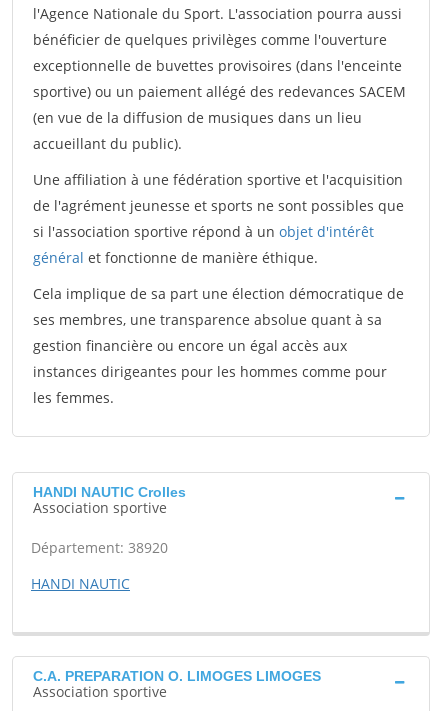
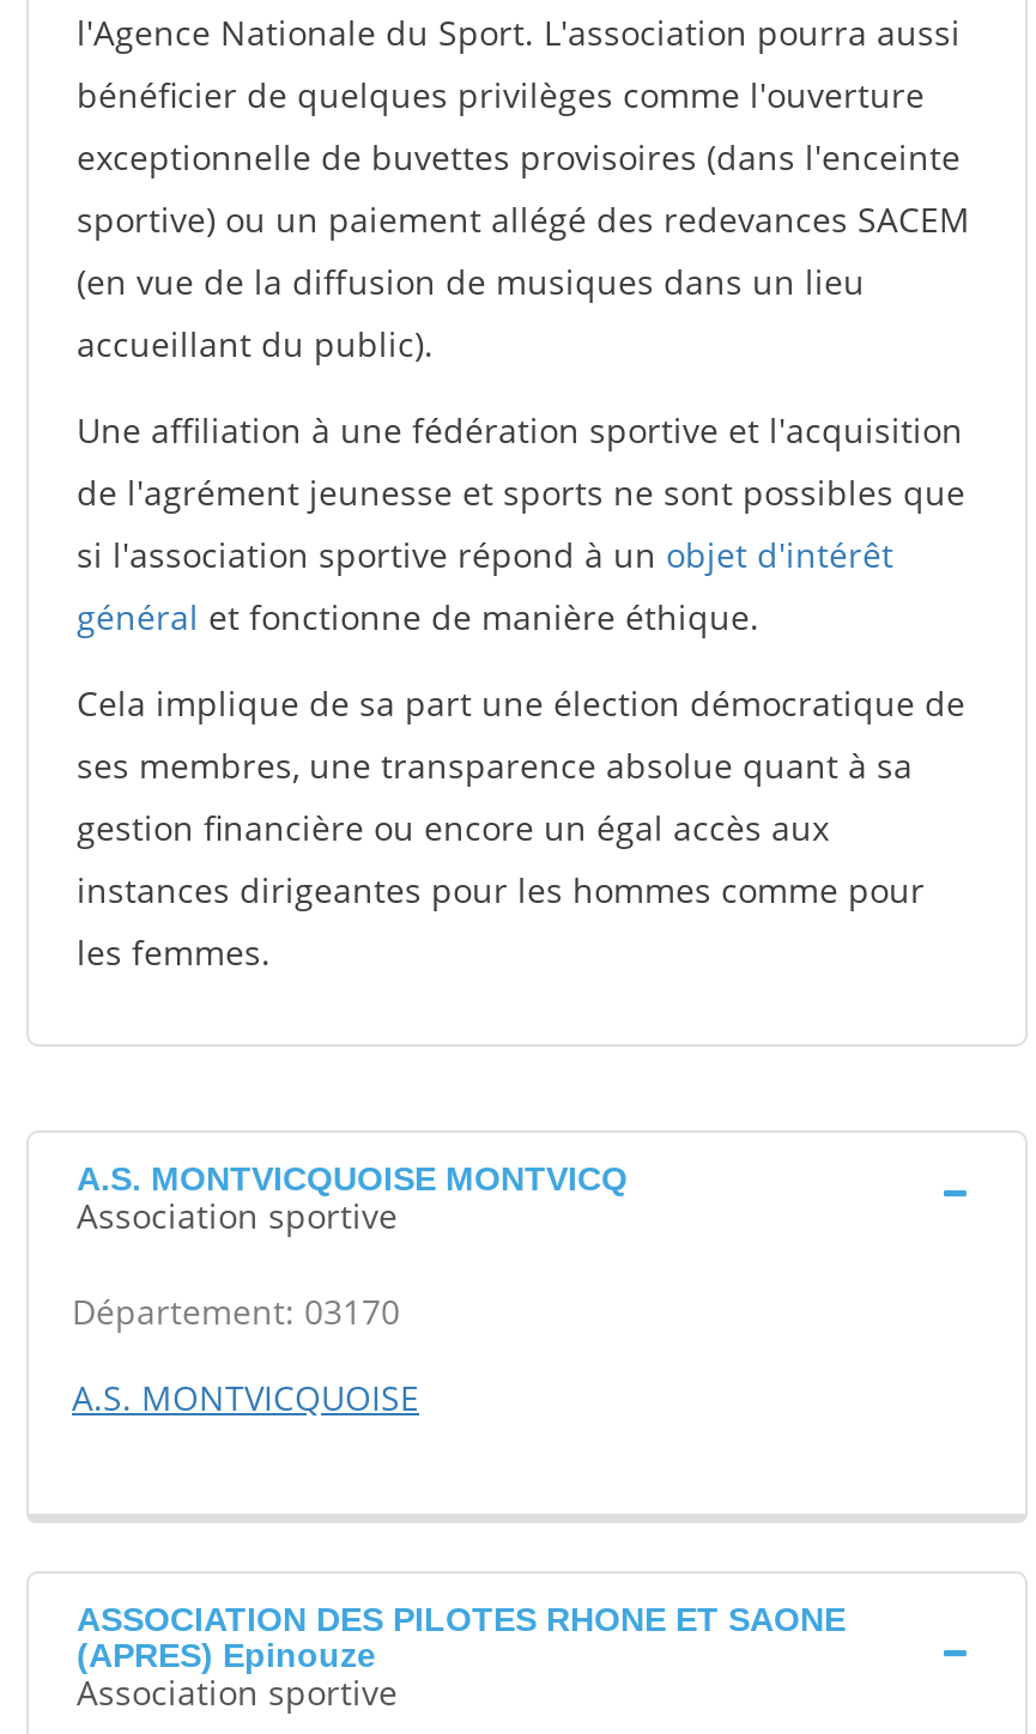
[33,484,186,500] HANDI NAUTIC Crolles -> [77,1159,628,1198] A.S. MONTVICQUOISE MONTVICQ
[31,538,168,557] Département: 38920 -> [72,1289,400,1334] Département: 03170
[31,574,130,593] HANDI NAUTIC -> [72,1375,419,1420] A.S. MONTVICQUOISE
[33,668,321,684] C.A. PREPARATION O. LIMOGES LIMOGES -> [77,1600,846,1674] ASSOCIATION DES PILOTES RHONE ET SAONE | (APRES) Epinouze

